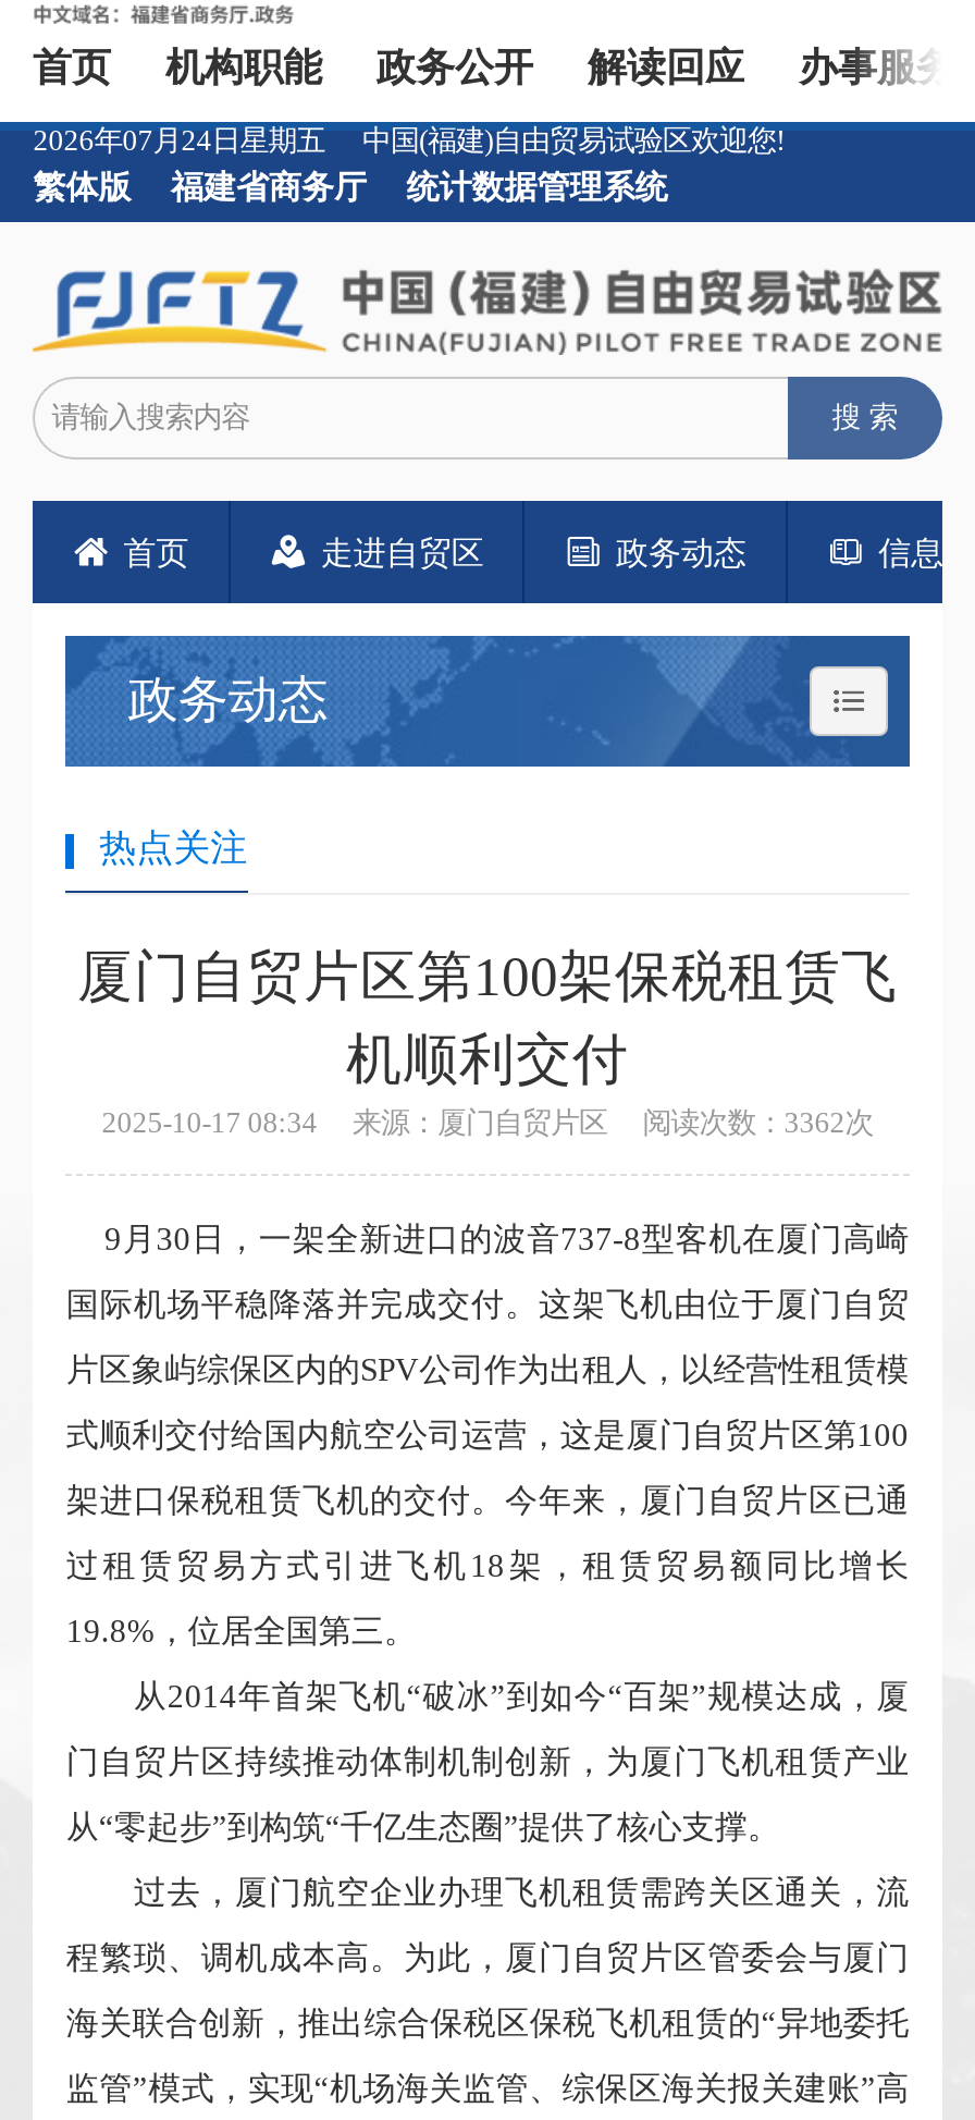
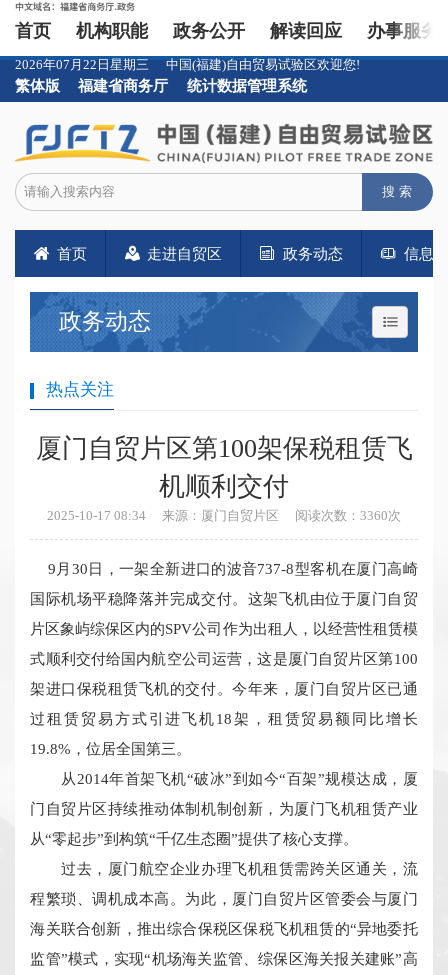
[33,124,325,156] 2026年07月24日星期五 -> [15,57,149,72] 2026年07月22日星期三
[102,1105,873,1138] 2025-10-17 08:34 来源：厦门自贸片区 阅读次数：3362次 -> [47,507,401,522] 2025-10-17 08:34 来源：厦门自贸片区 阅读次数：3360次

